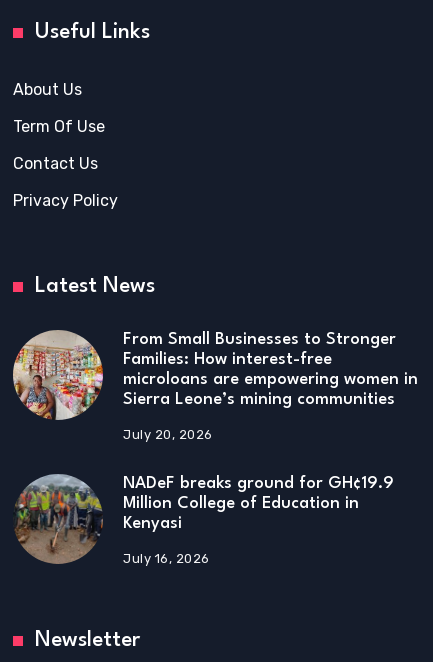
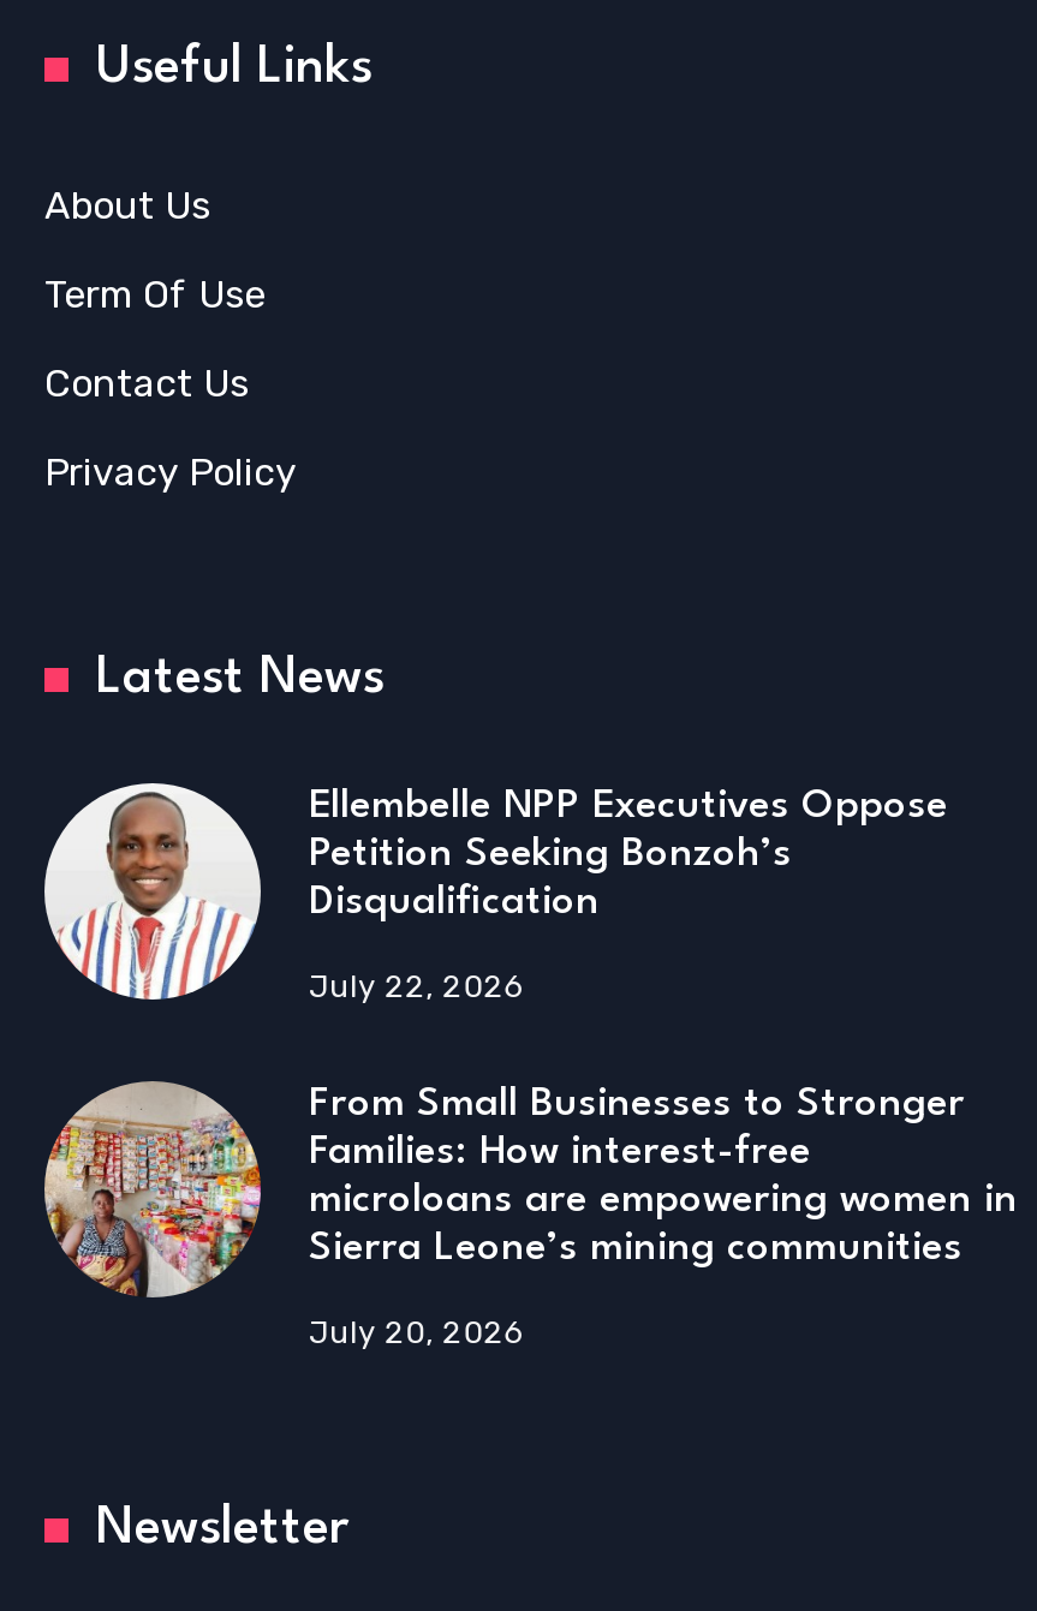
none -> [44,781,948,1004] [image] | Ellembelle NPP Executives Oppose | Petition Seeking Bonzoh’s | Disqualification | July 22, 2026
moved [12,330,418,442] -> [42,1081,1018,1350]: [image] | From Small Businesses to Stronger | Families: How interest-free | microloans are empowering women in | Sierra Leone’s mining communities | July 20, 2026
[14,473,394,566] [image] | NADeF breaks ground for GH¢19.9 | Million College of Education in | Kenyasi | July 16, 2026 -> none

